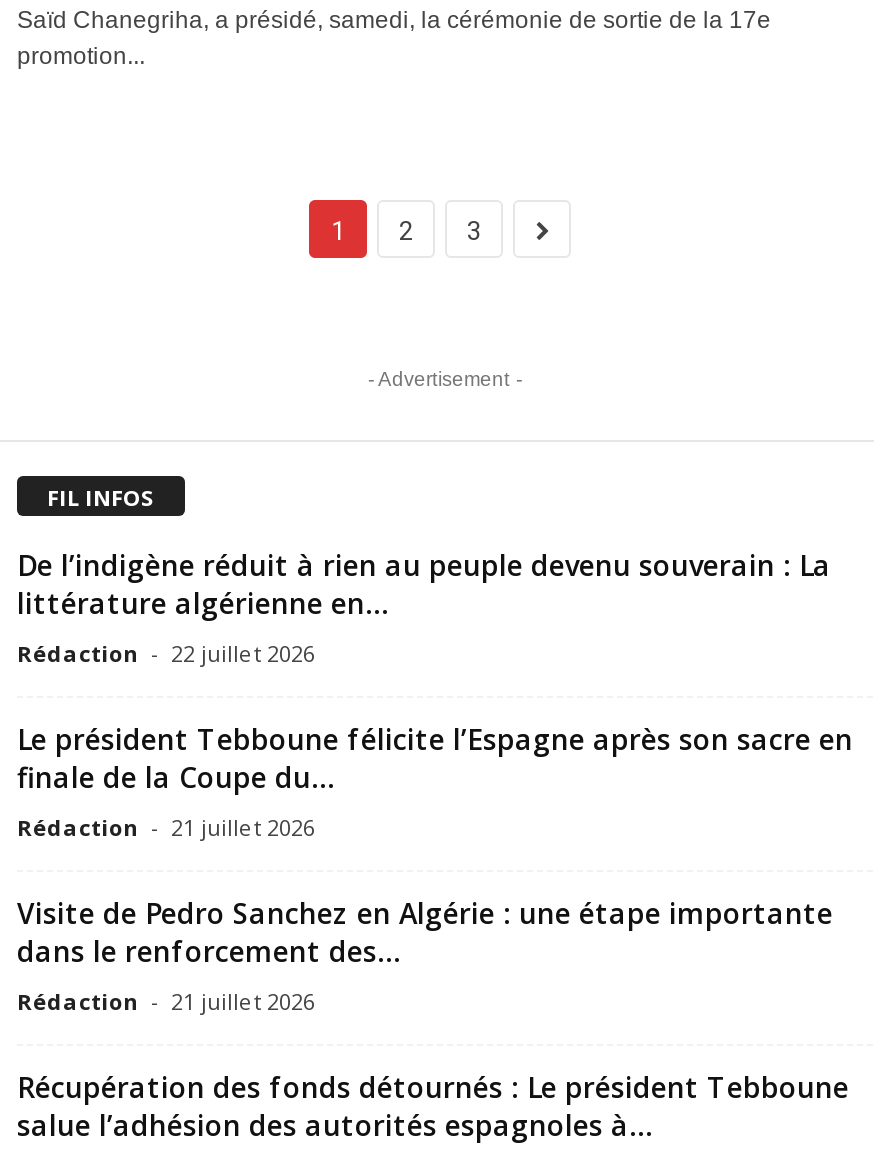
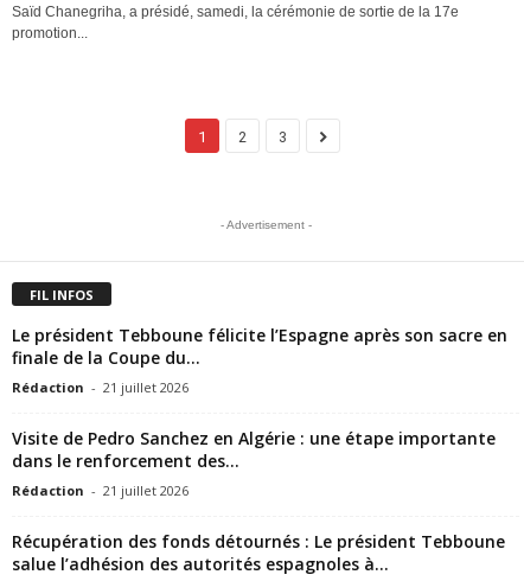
[17,545,831,667] De l’indigène réduit à rien au peuple devenu souverain : La | littérature algérienne en... | Rédaction - 22 juillet 2026 -> none

